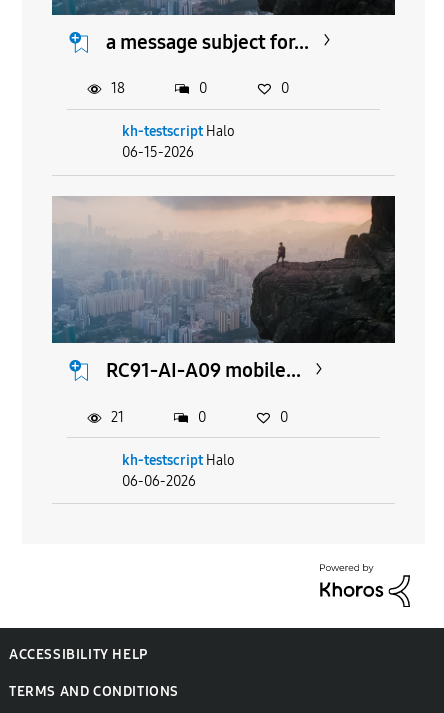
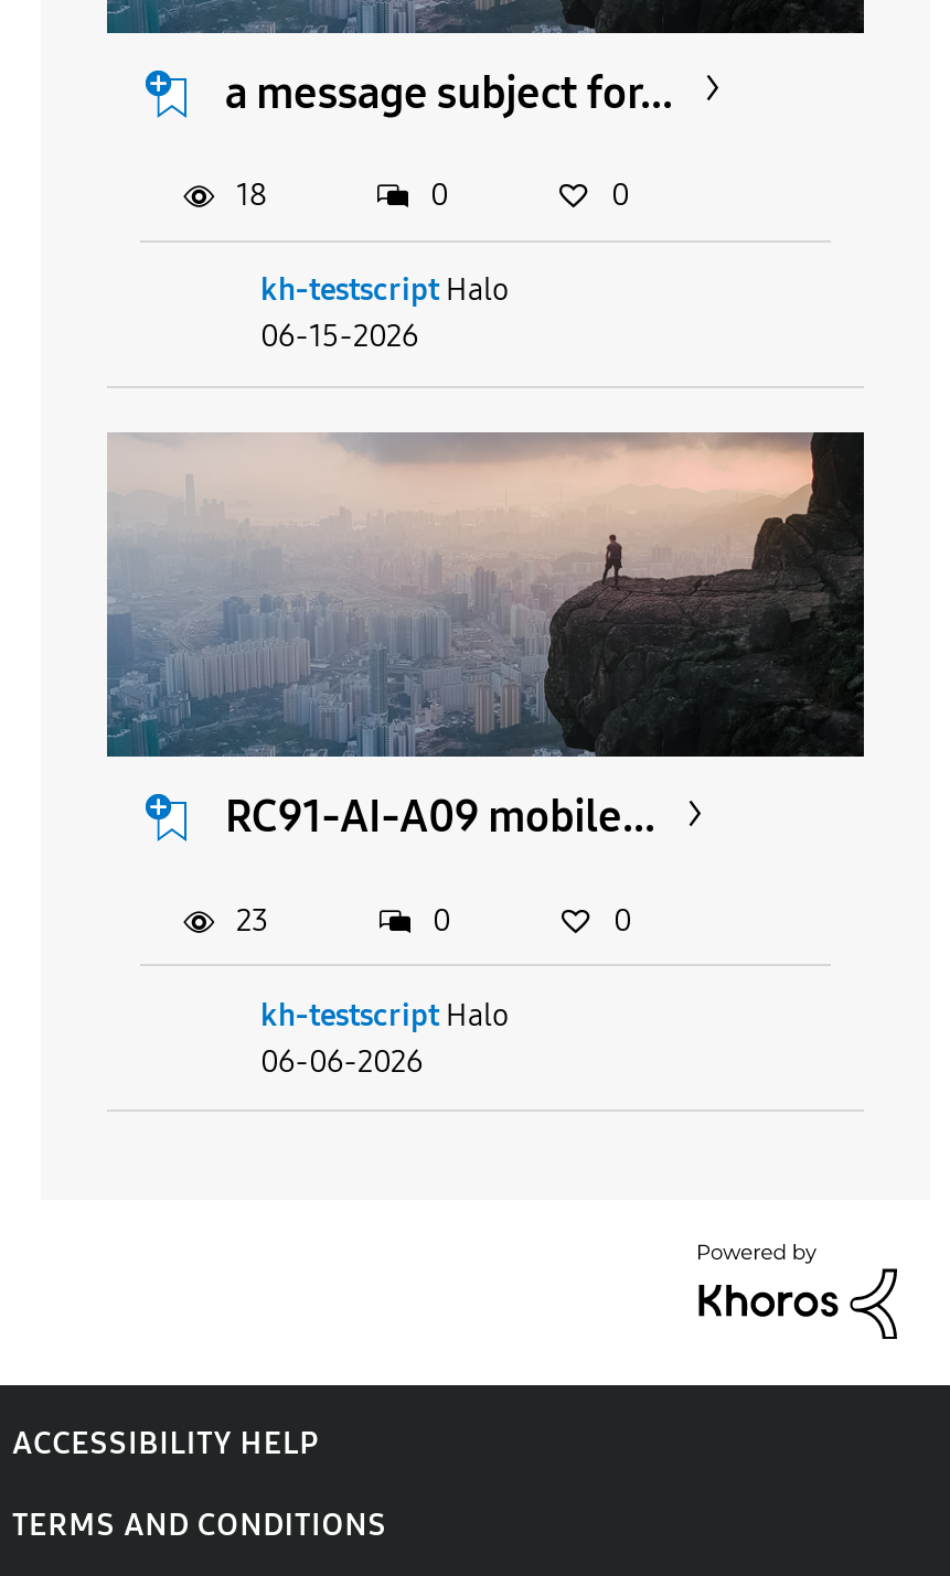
[110,409,123,426] 21 -> [236,902,269,939] 23

